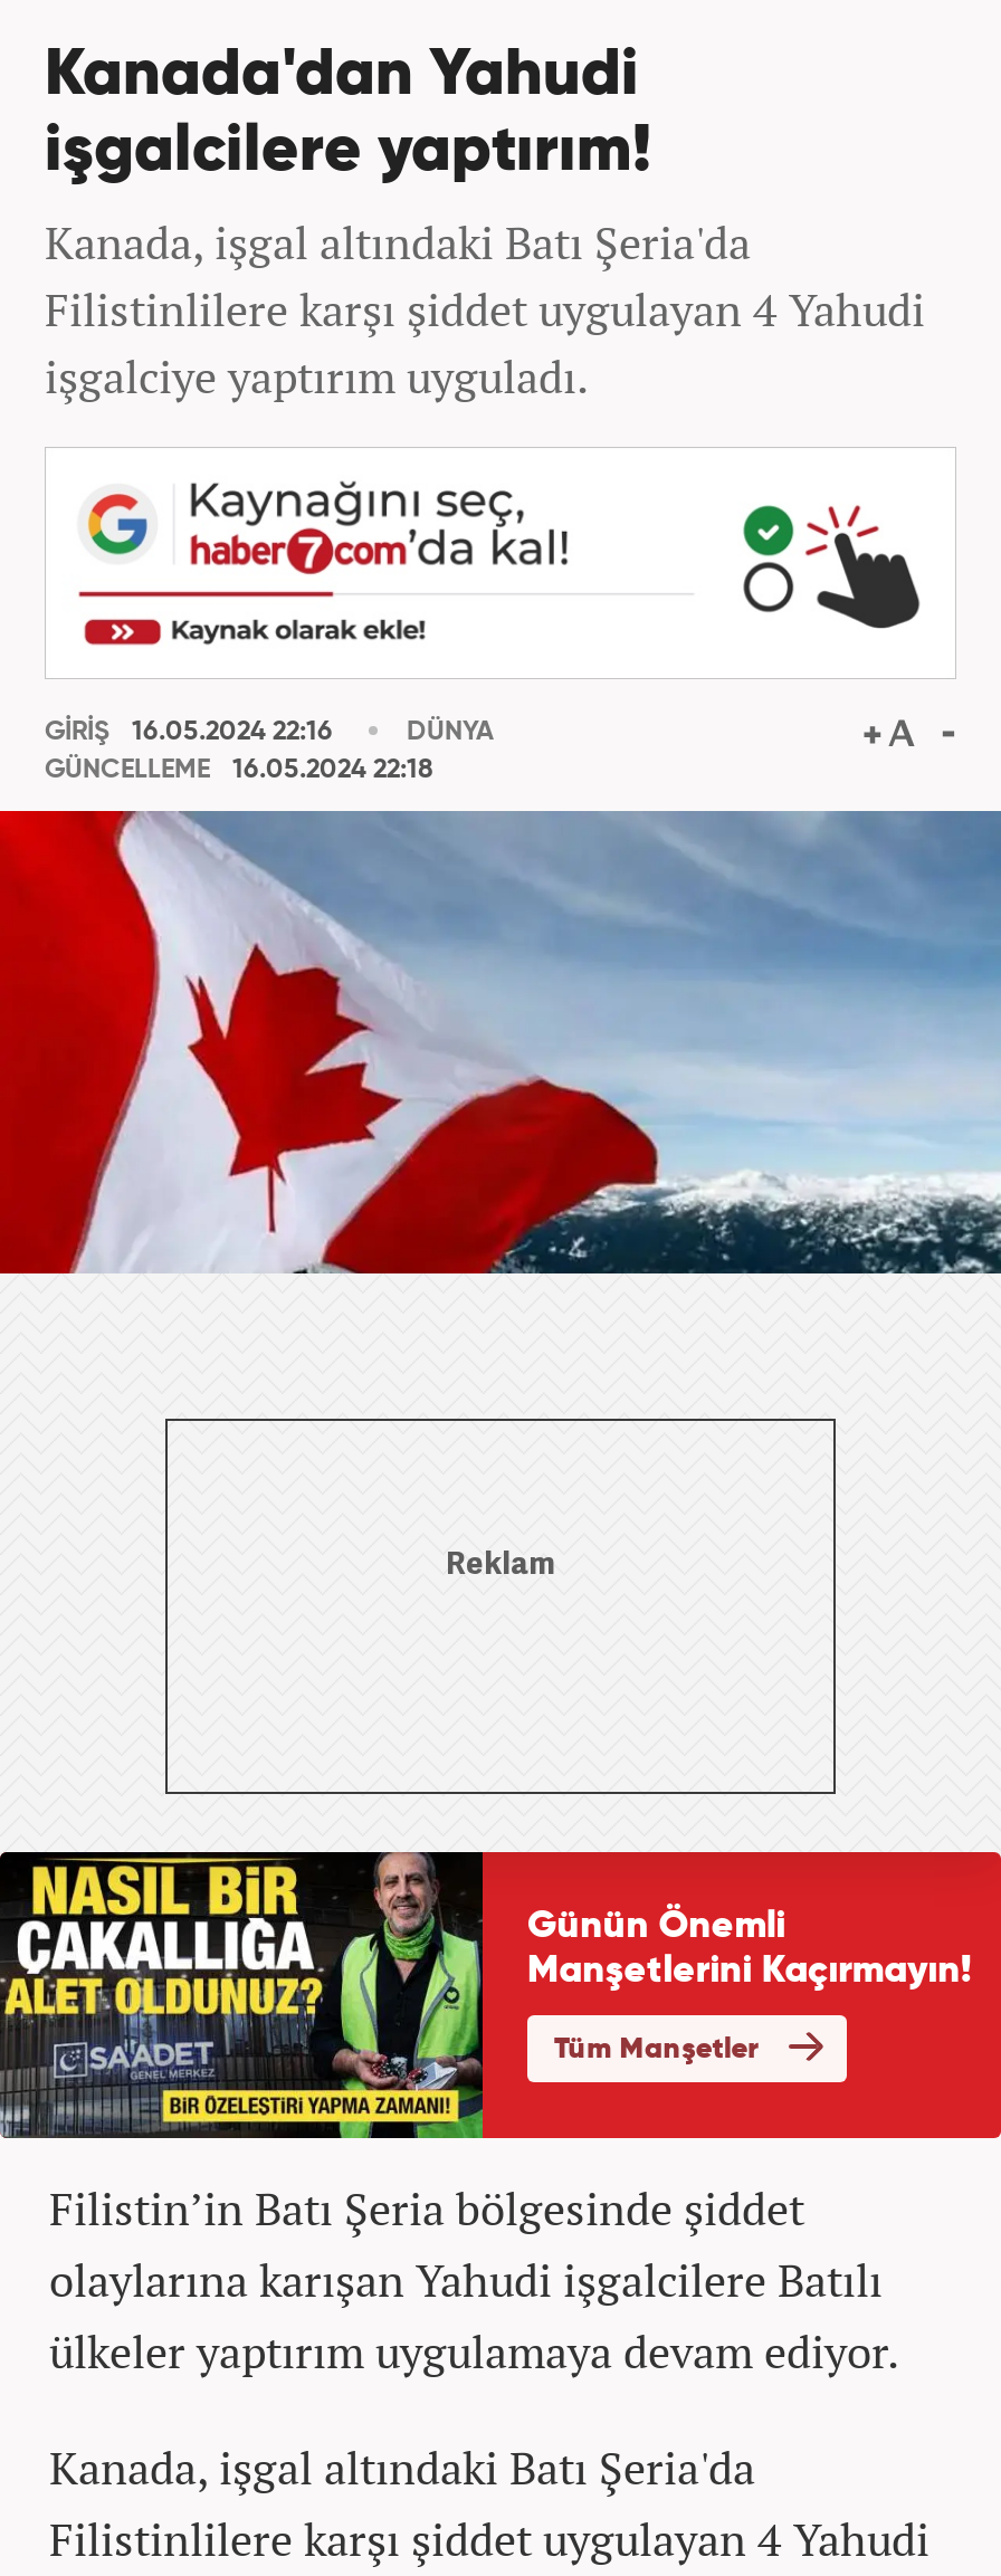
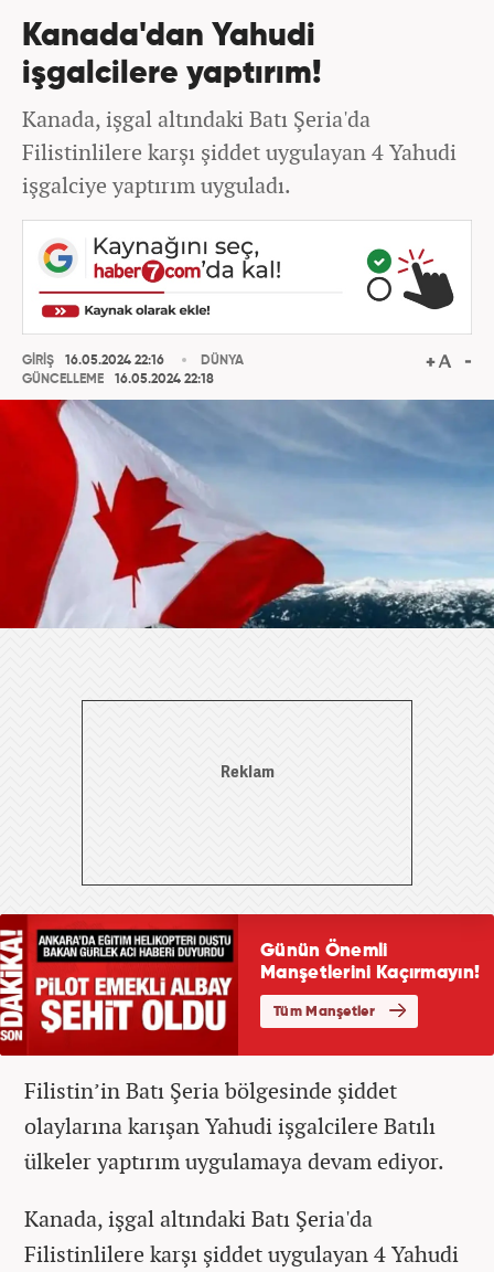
[7,1850,485,2140] [image] -> [3,913,238,1057] [image]

